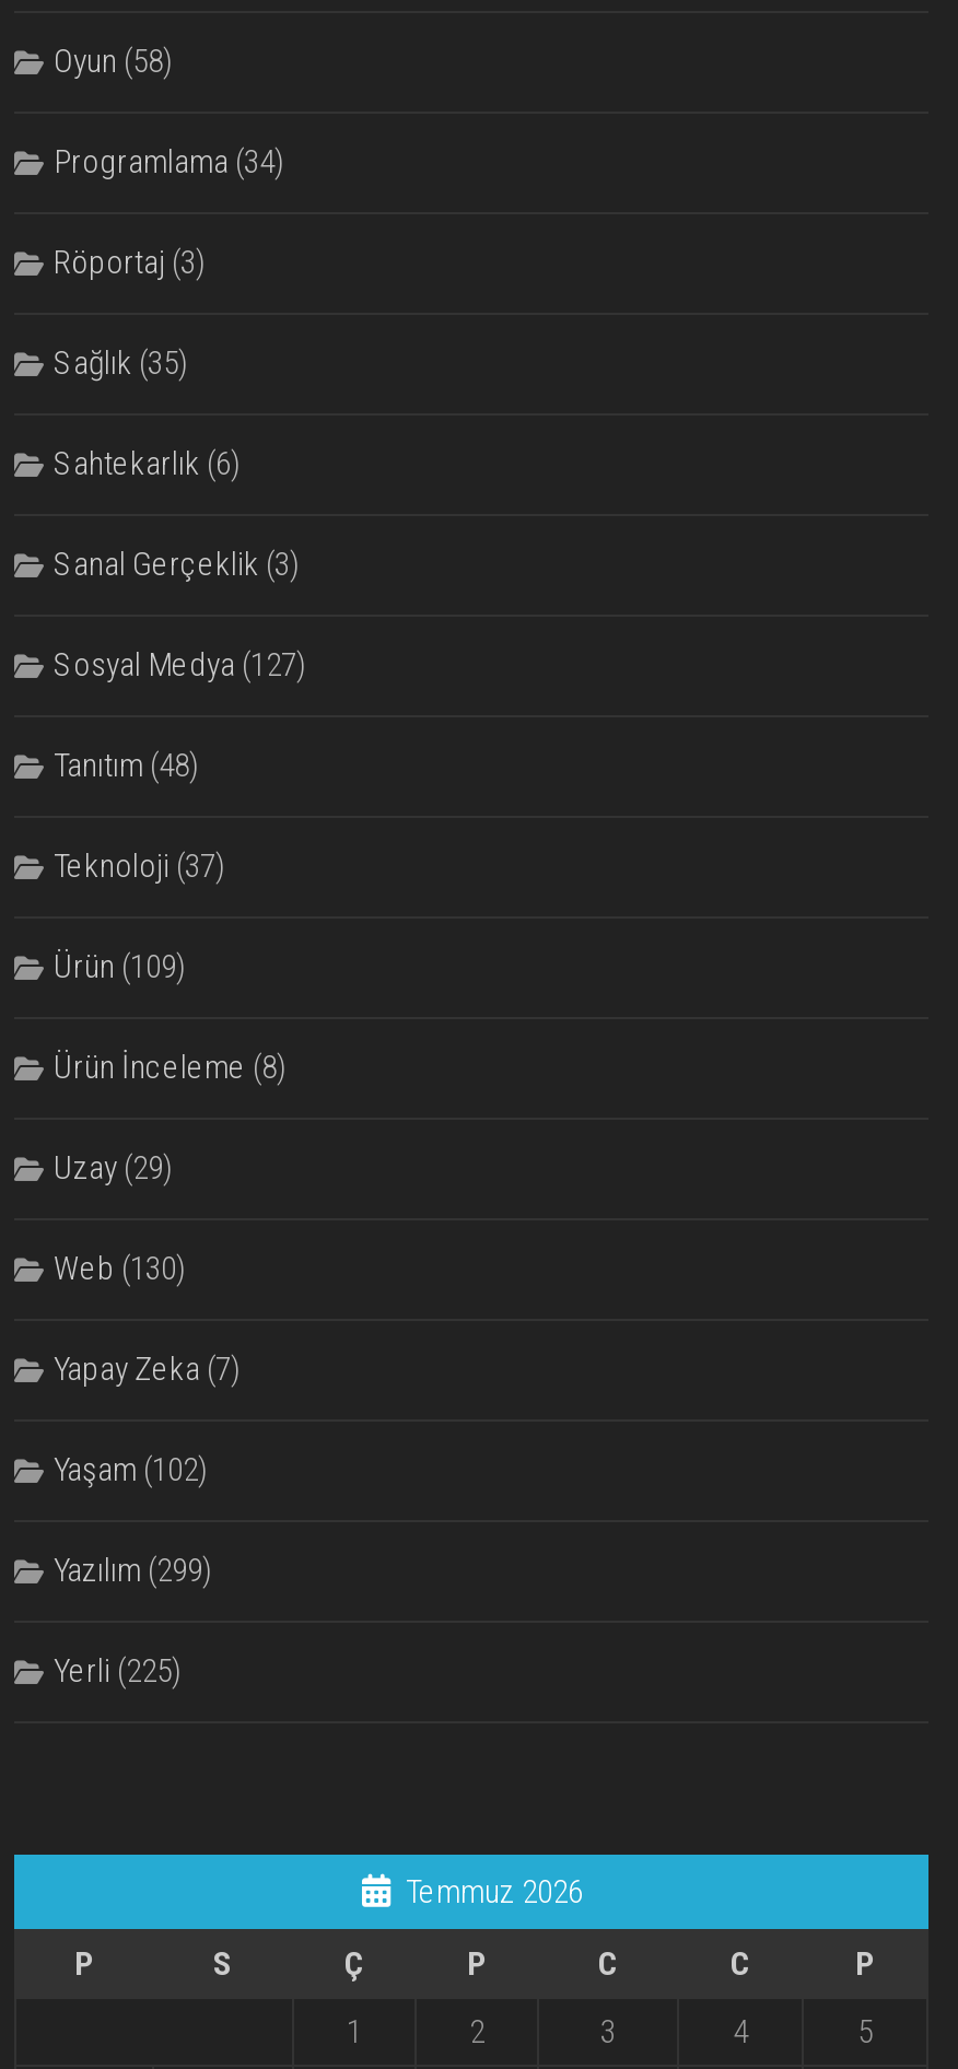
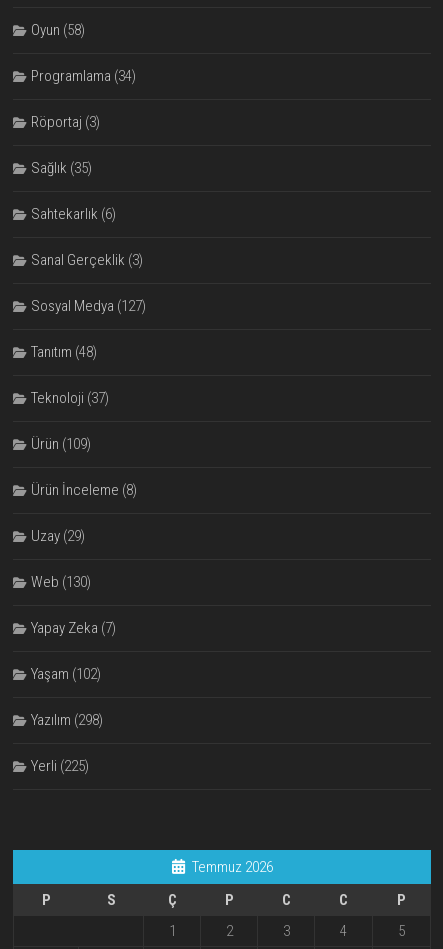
[54,1551,211,1590] Yazılım (299) -> [31,711,103,729] Yazılım (298)

